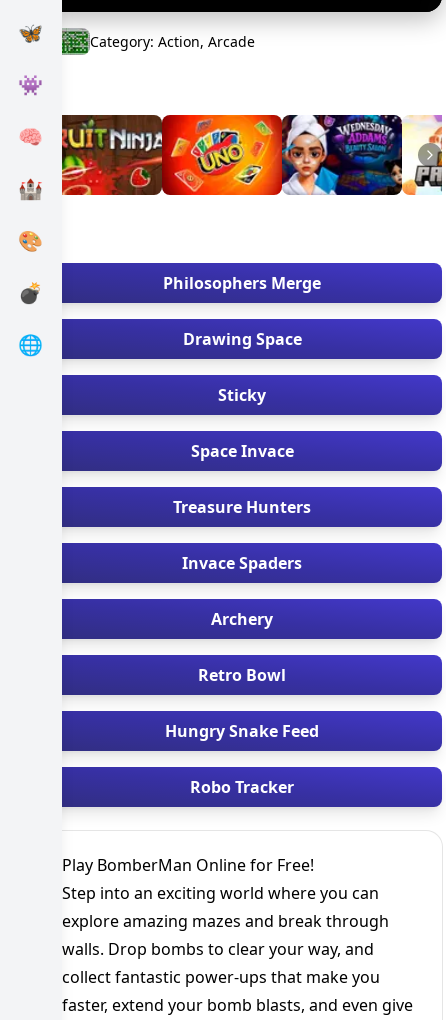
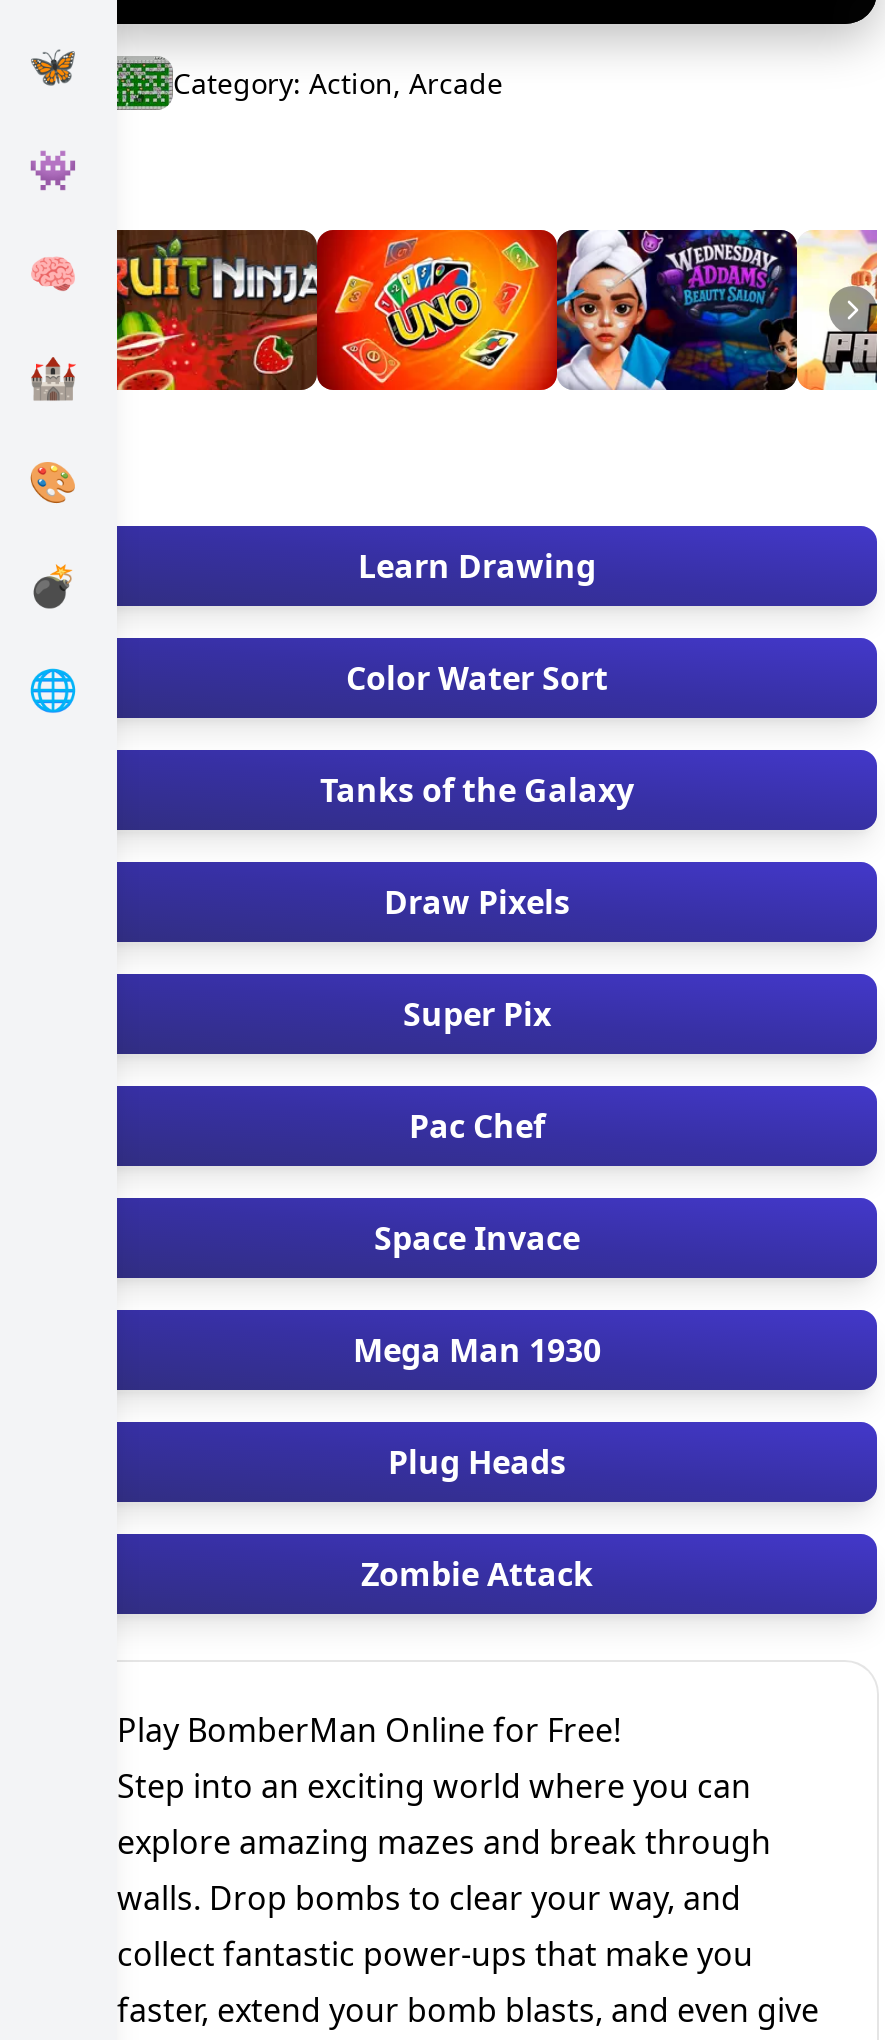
[163,272,321,406] Philosophers Merge | Drawing Space | Sticky -> [320,544,634,1148] Learn Drawing | Color Water Sort | Tanks of the Galaxy | Draw Pixels | Super Pix | Pac Chef
moved [190,440,293,462] -> [374,1216,580,1260]: Space Invace
[165,496,319,798] Treasure Hunters | Invace Spaders | Archery | Retro Bowl | Hungry Snake Feed | Robo Tracker -> [353,1328,601,1596] Mega Man 1930 | Plug Heads | Zombie Attack

